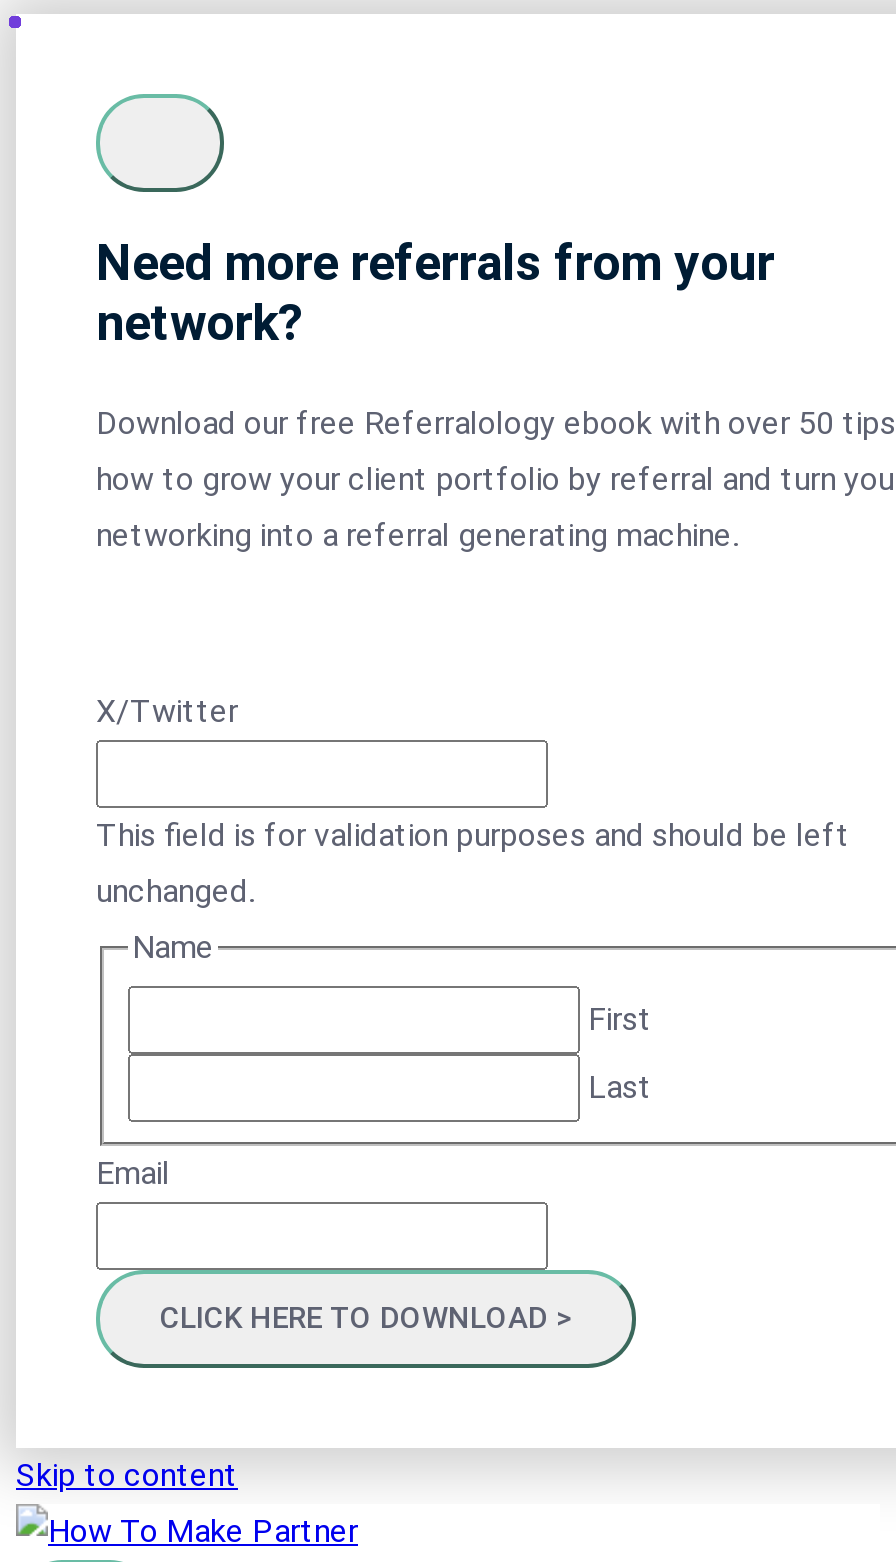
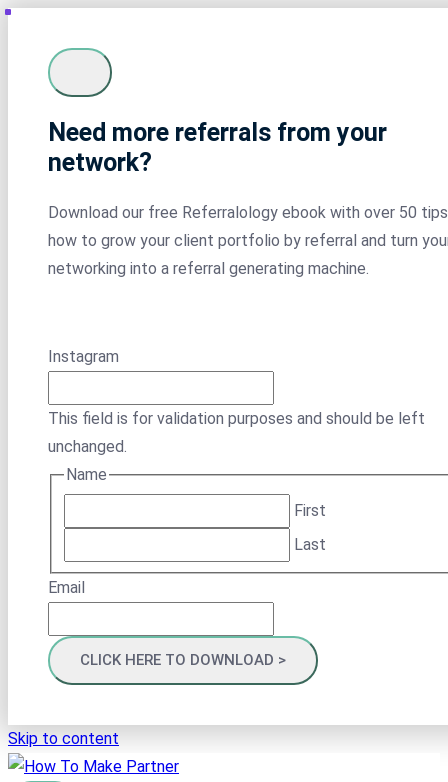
[96,691,238,729] X/Twitter -> [48,346,119,365] Instagram

